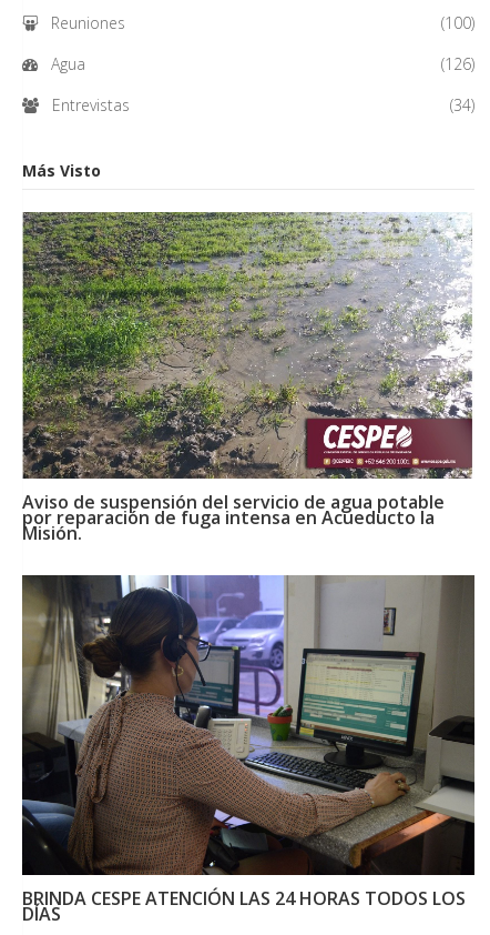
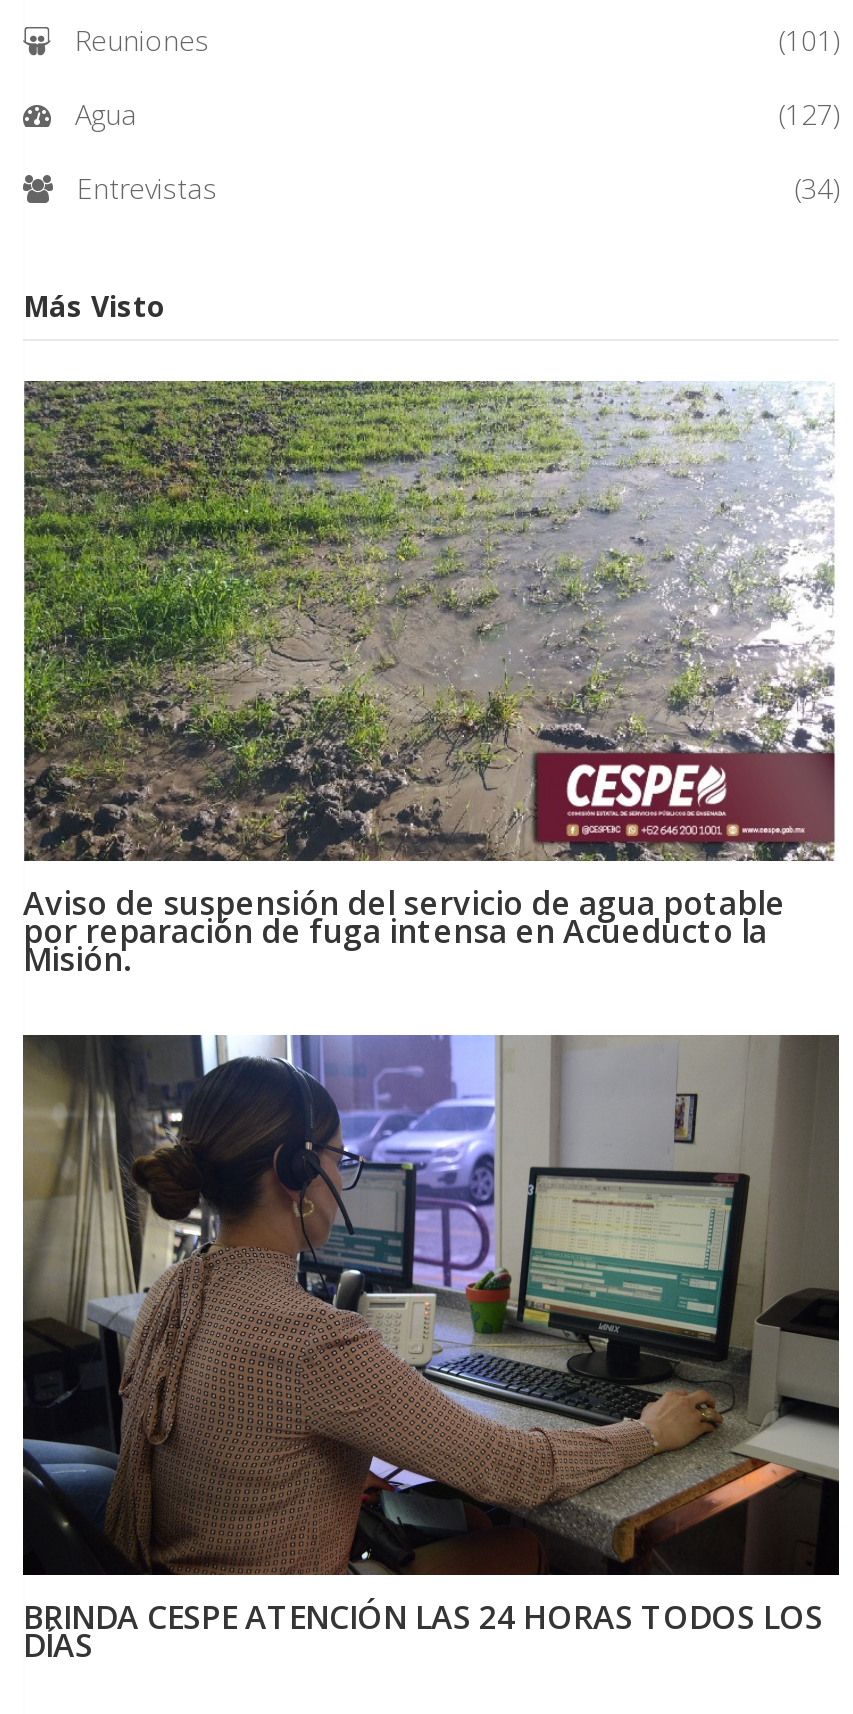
[441,12,474,33] (100) -> [779,21,839,59] (101)
[441,53,474,74] (126) -> [779,95,839,133] (127)

